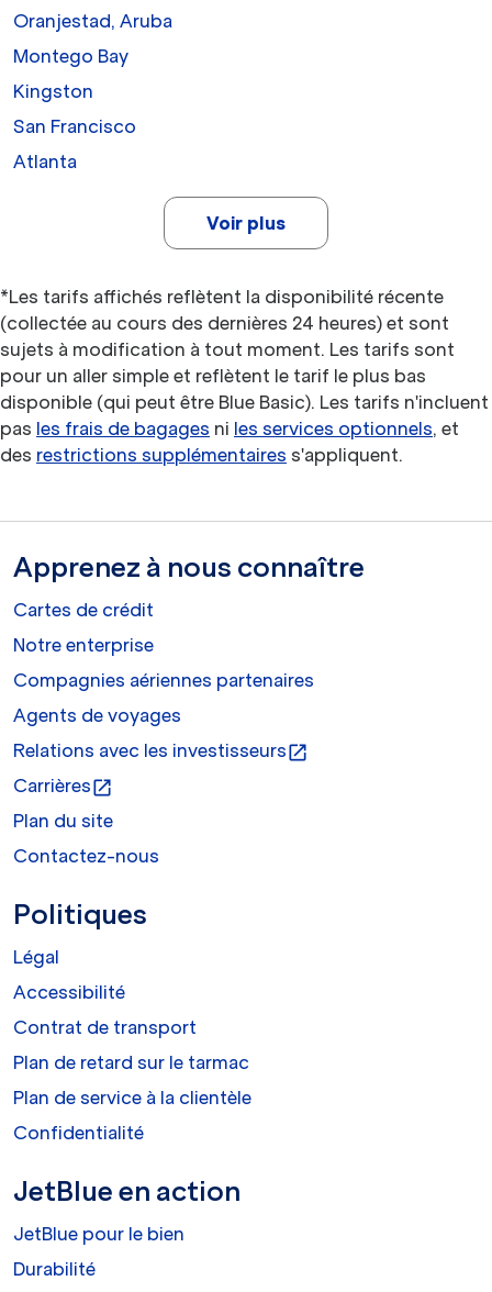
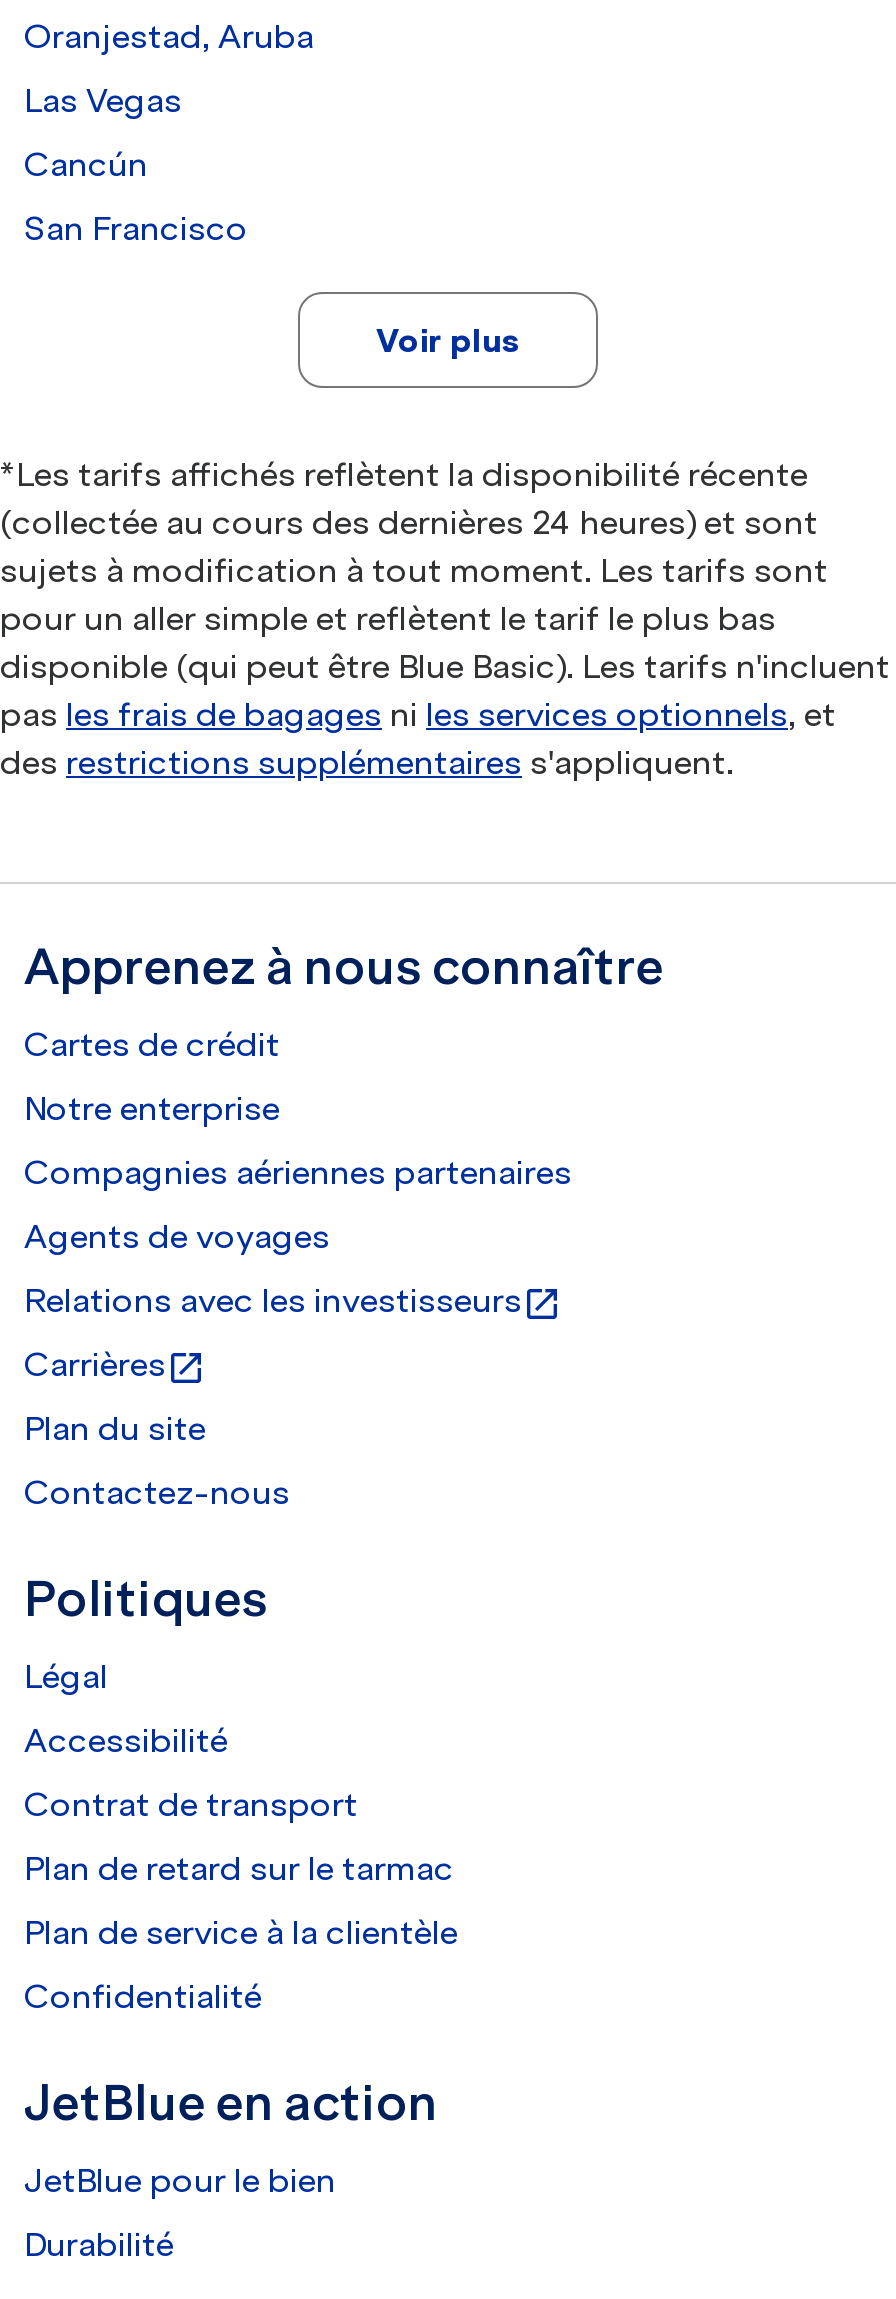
[13,45,128,67] Montego Bay -> [24,80,182,120] Las Vegas
[13,80,93,102] Kingston -> [24,144,148,184] Cancún
[13,151,77,172] Atlanta -> none

